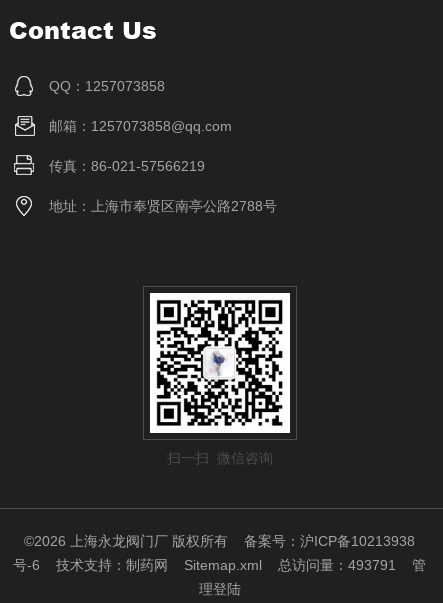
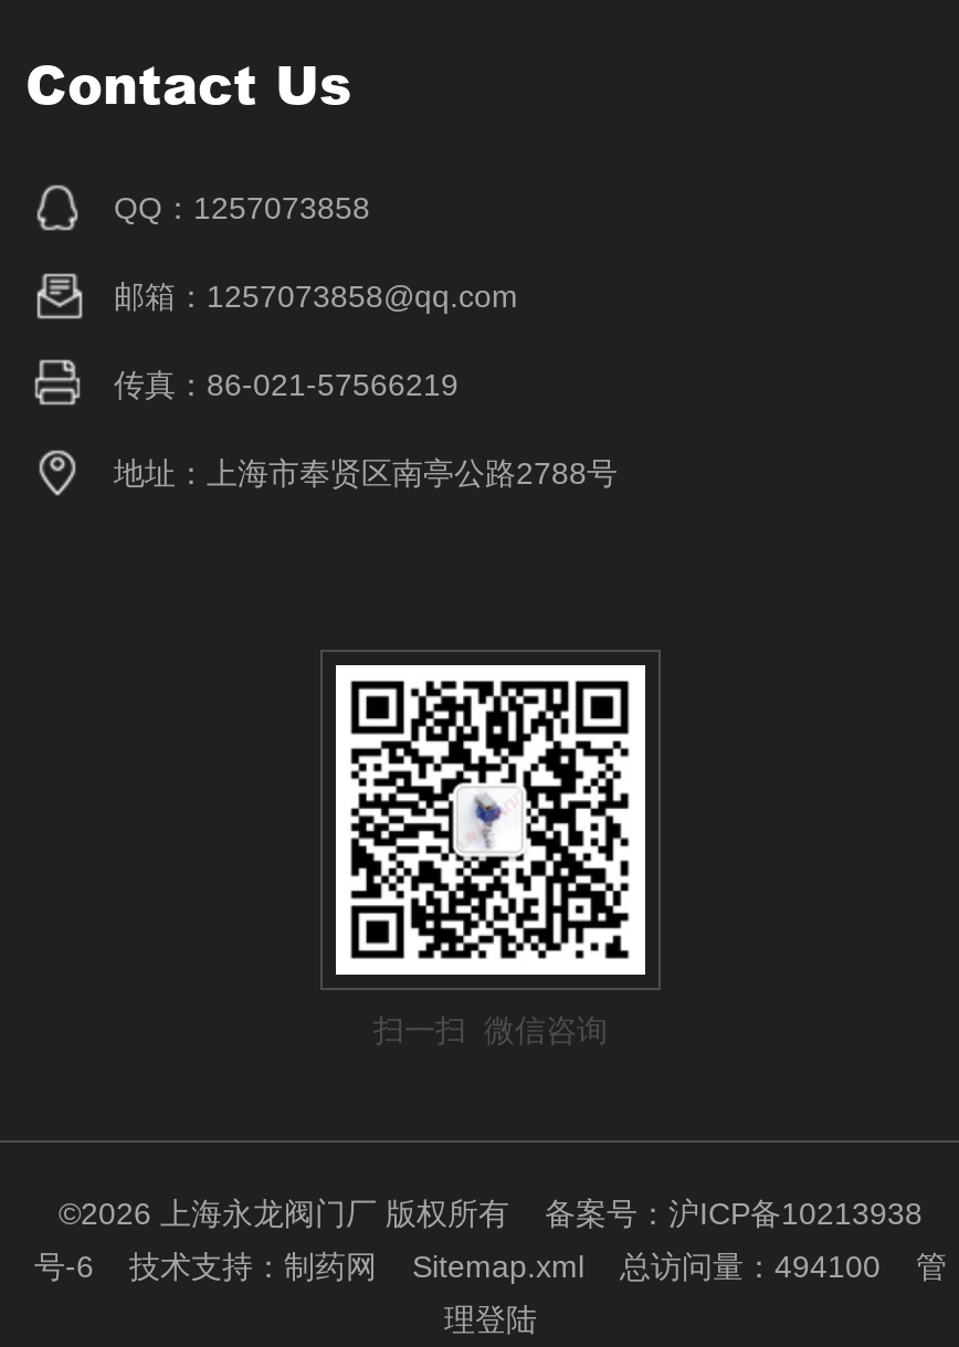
[184,557,426,573] Sitemap.xml总访问量：493791管 -> [412,1249,947,1284] Sitemap.xml总访问量：494100管

